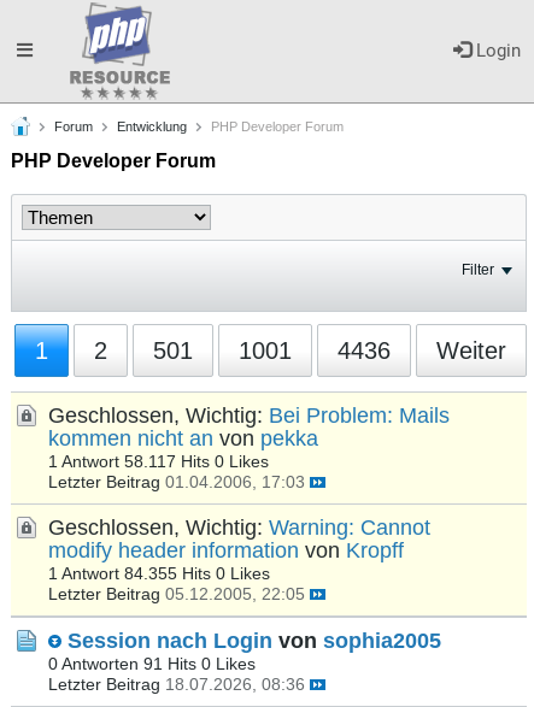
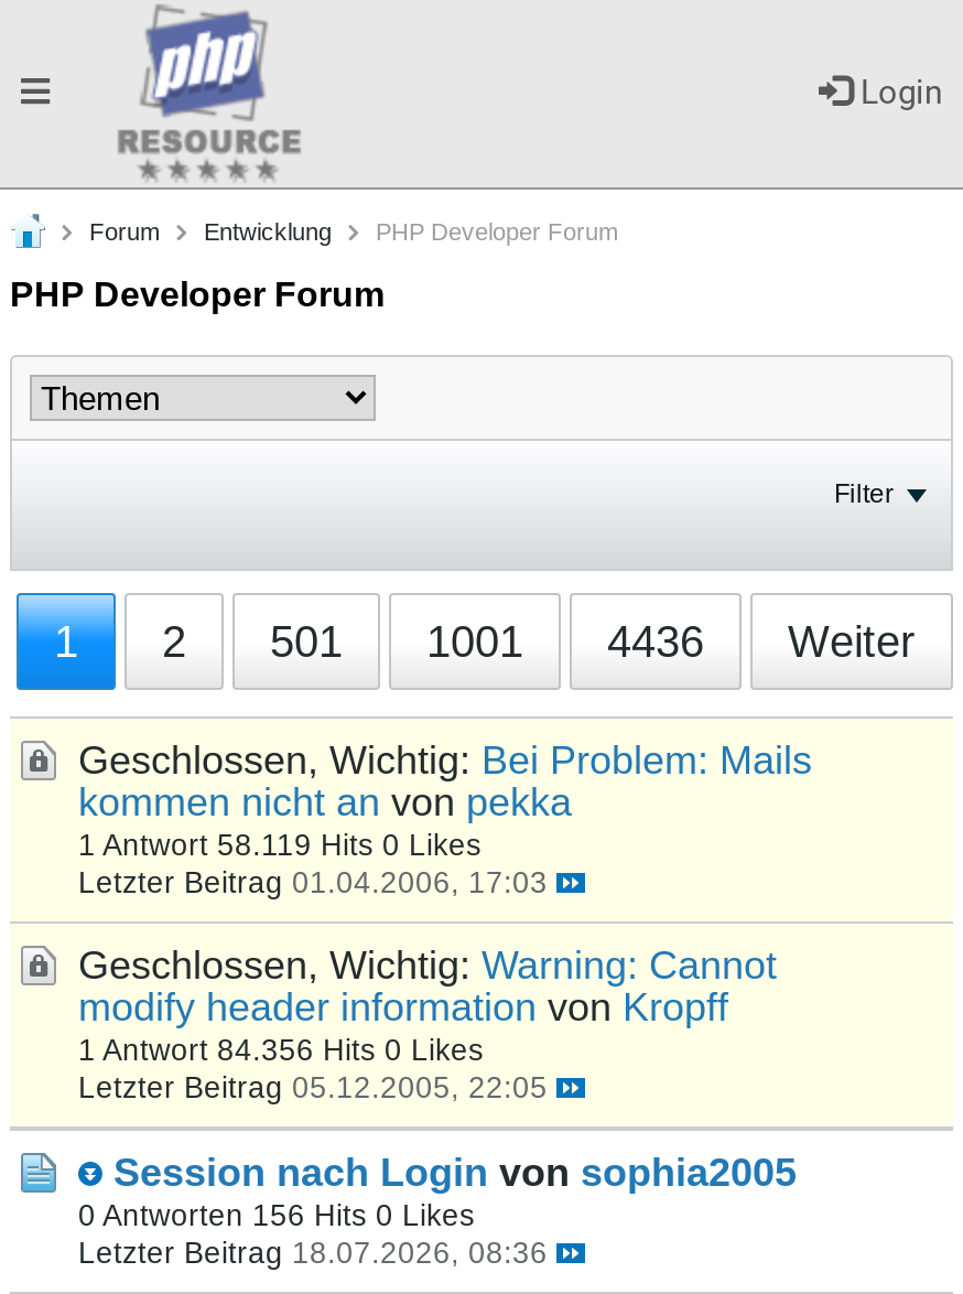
[48,453,269,471] 1 Antwort 58.117 Hits 0 Likes -> [78,829,481,862] 1 Antwort 58.119 Hits 0 Likes
[48,565,270,583] 1 Antwort 84.355 Hits 0 Likes -> [78,1034,484,1067] 1 Antwort 84.356 Hits 0 Likes
[48,655,256,673] 0 Antworten 91 Hits 0 Likes -> [78,1199,475,1232] 0 Antworten 156 Hits 0 Likes

